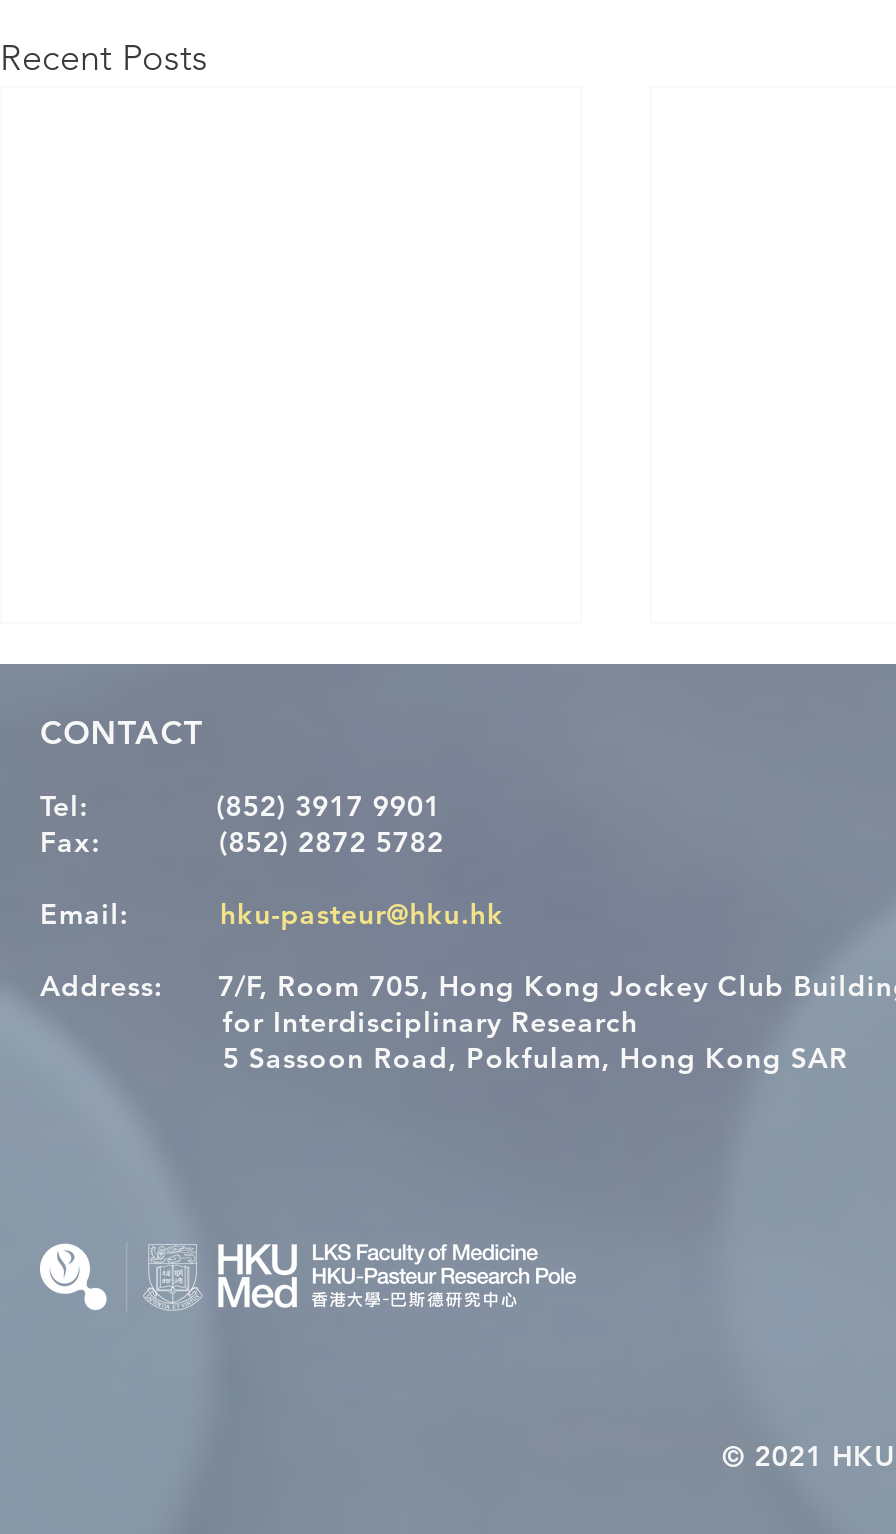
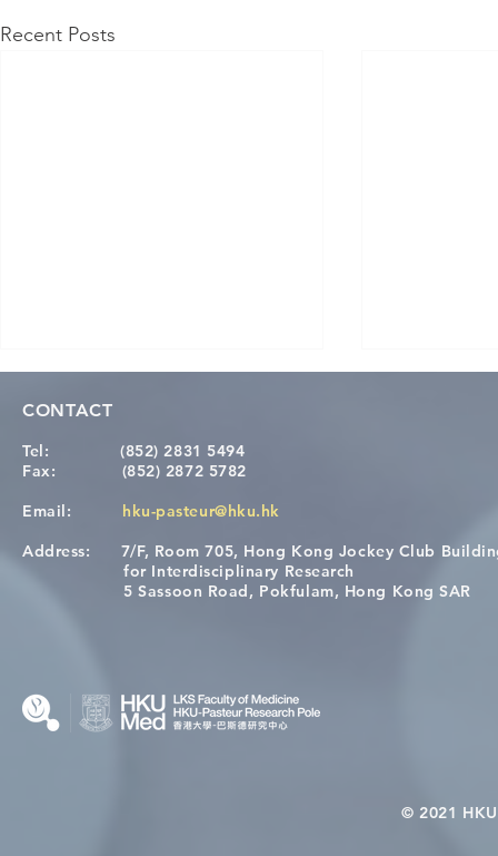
[40,787,441,823] Tel: (852) 3917 9901 -> [22,440,245,461] Tel: (852) 2831 5494

